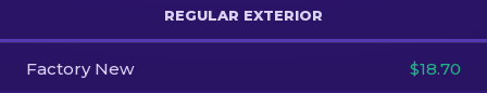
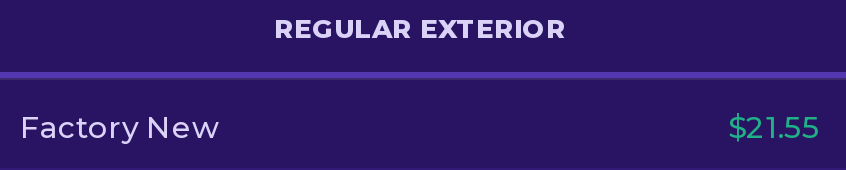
[410,58,461,79] $18.70 -> [728,108,820,146] $21.55

